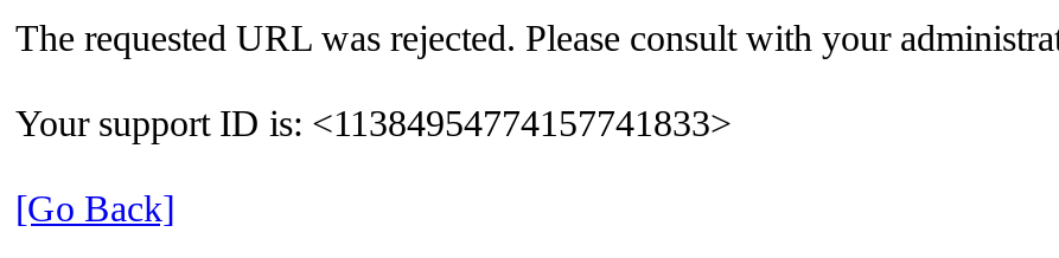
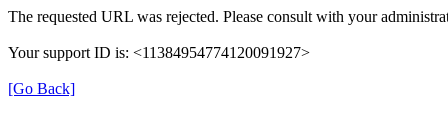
[15,103,732,143] Your support ID is: <11384954774157741833> -> [8,44,310,61] Your support ID is: <11384954774120091927>

